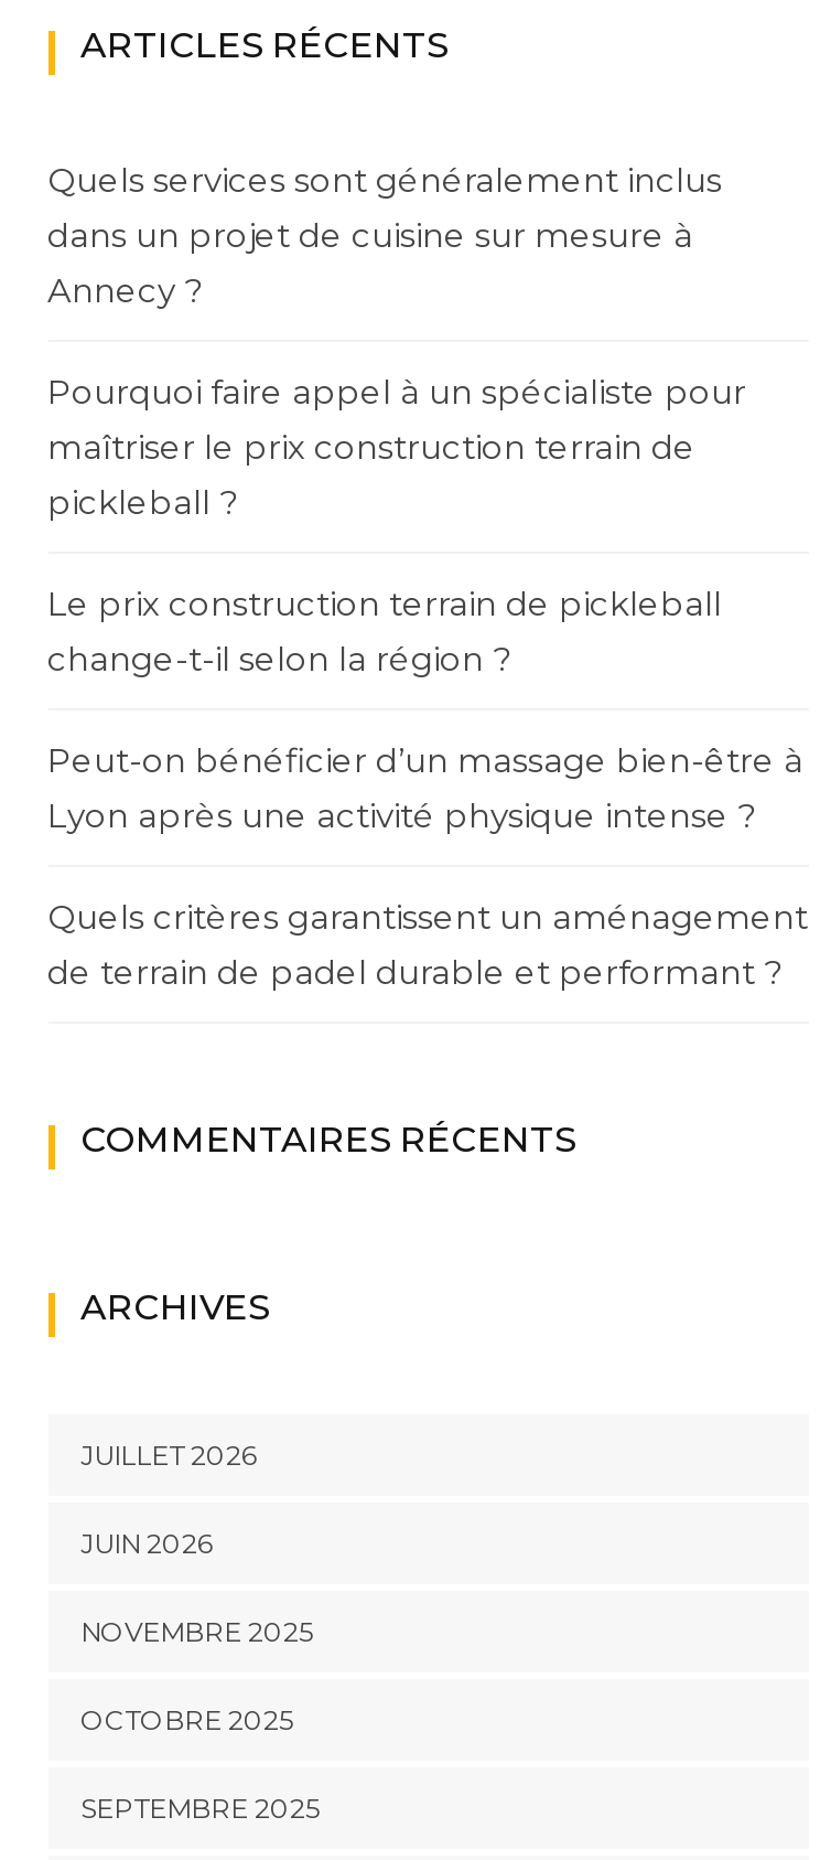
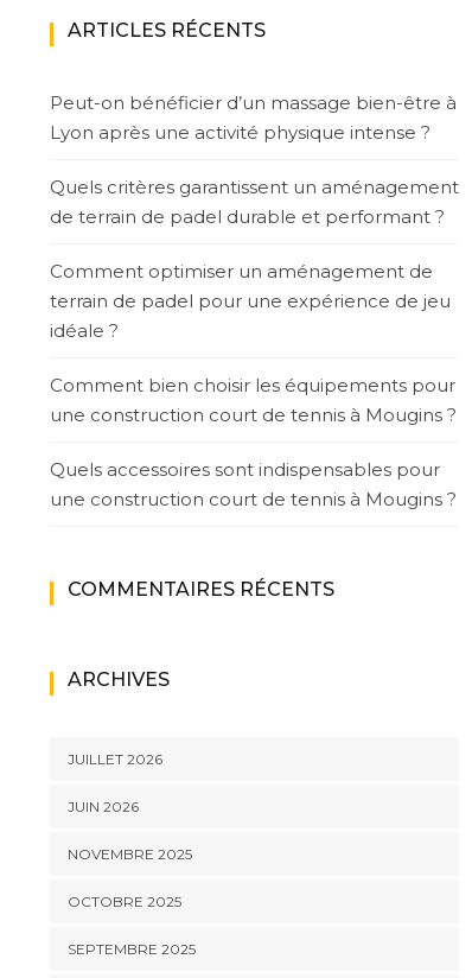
[47,160,746,680] Quels services sont généralement inclus | dans un projet de cuisine sur mesure à | Annecy ? | Pourquoi faire appel à un spécialiste pour | maîtriser le prix construction terrain de | pickleball ? | Le prix construction terrain de pickleball | change-t-il selon la région ? -> none
moved [47,740,808,994] -> [49,92,458,228]: Peut-on bénéficier d’un massage bien-être à | Lyon après une activité physique intense ? | Quels critères garantissent un aménagement | de terrain de padel durable et performant ?
none -> [49,260,456,511] Comment optimiser un aménagement de | terrain de padel pour une expérience de jeu | idéale ? | Comment bien choisir les équipements pour | une construction court de tennis à Mougins ? | Quels accessoires sont indispensables pour | une construction court de tennis à Mougins ?

